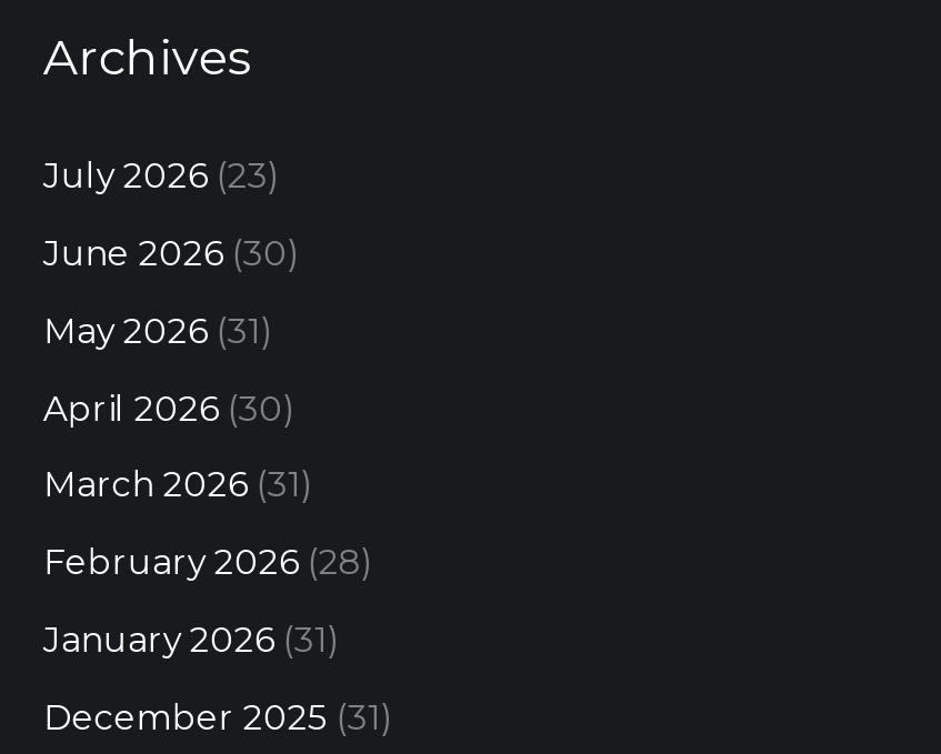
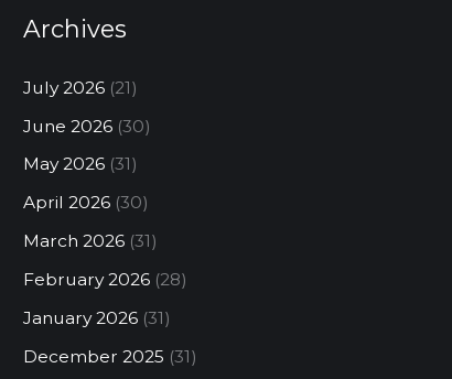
[43,154,281,196] July 2026 (23) -> [23,77,138,98] July 2026 (21)

